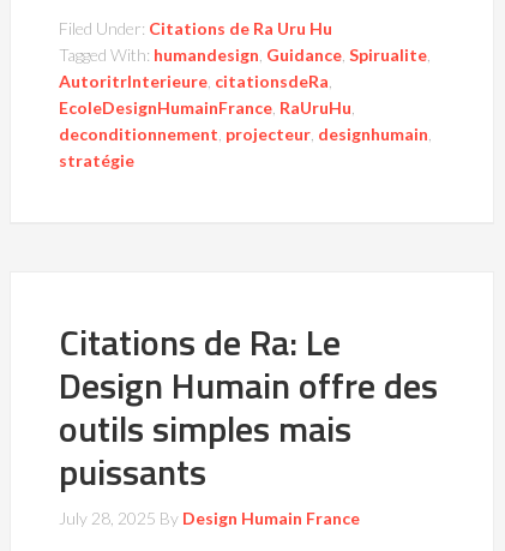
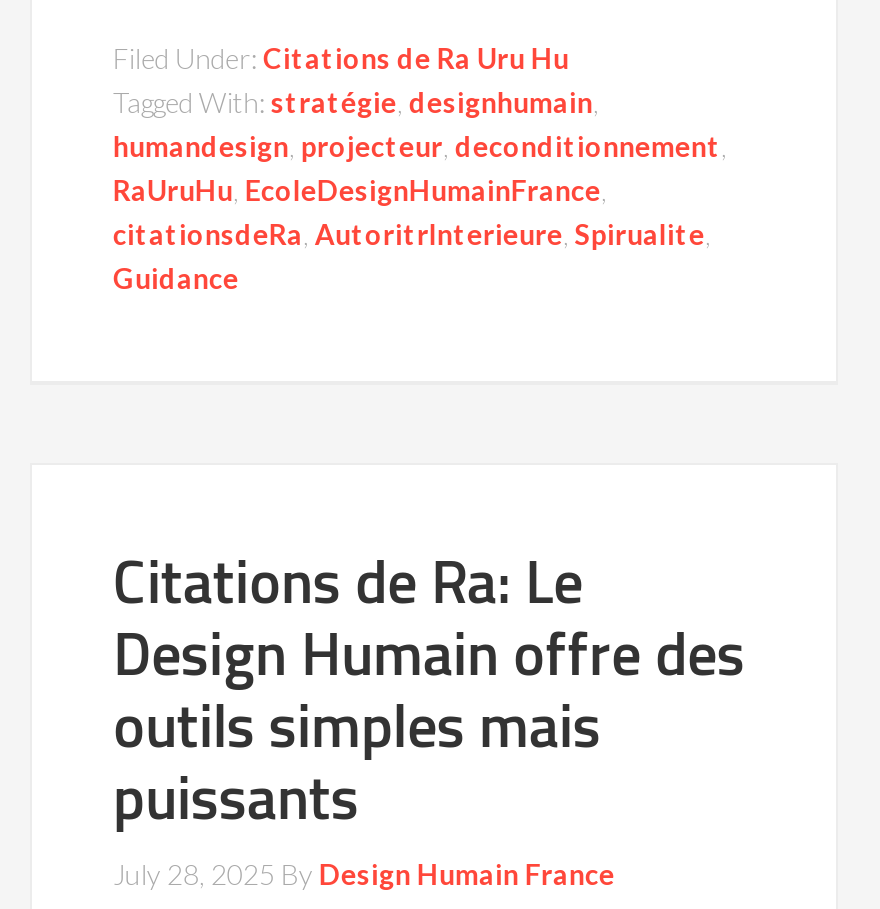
[59,45,432,171] Tagged With: humandesign, Guidance, Spirualite, | AutoritrInterieure, citationsdeRa, | EcoleDesignHumainFrance, RaUruHu, | deconditionnement, projecteur, designhumain, | stratégie -> [113,85,727,295] Tagged With: stratégie, designhumain, | humandesign, projecteur, deconditionnement, | RaUruHu, EcoleDesignHumainFrance, | citationsdeRa, AutoritrInterieure, Spirualite, | Guidance

